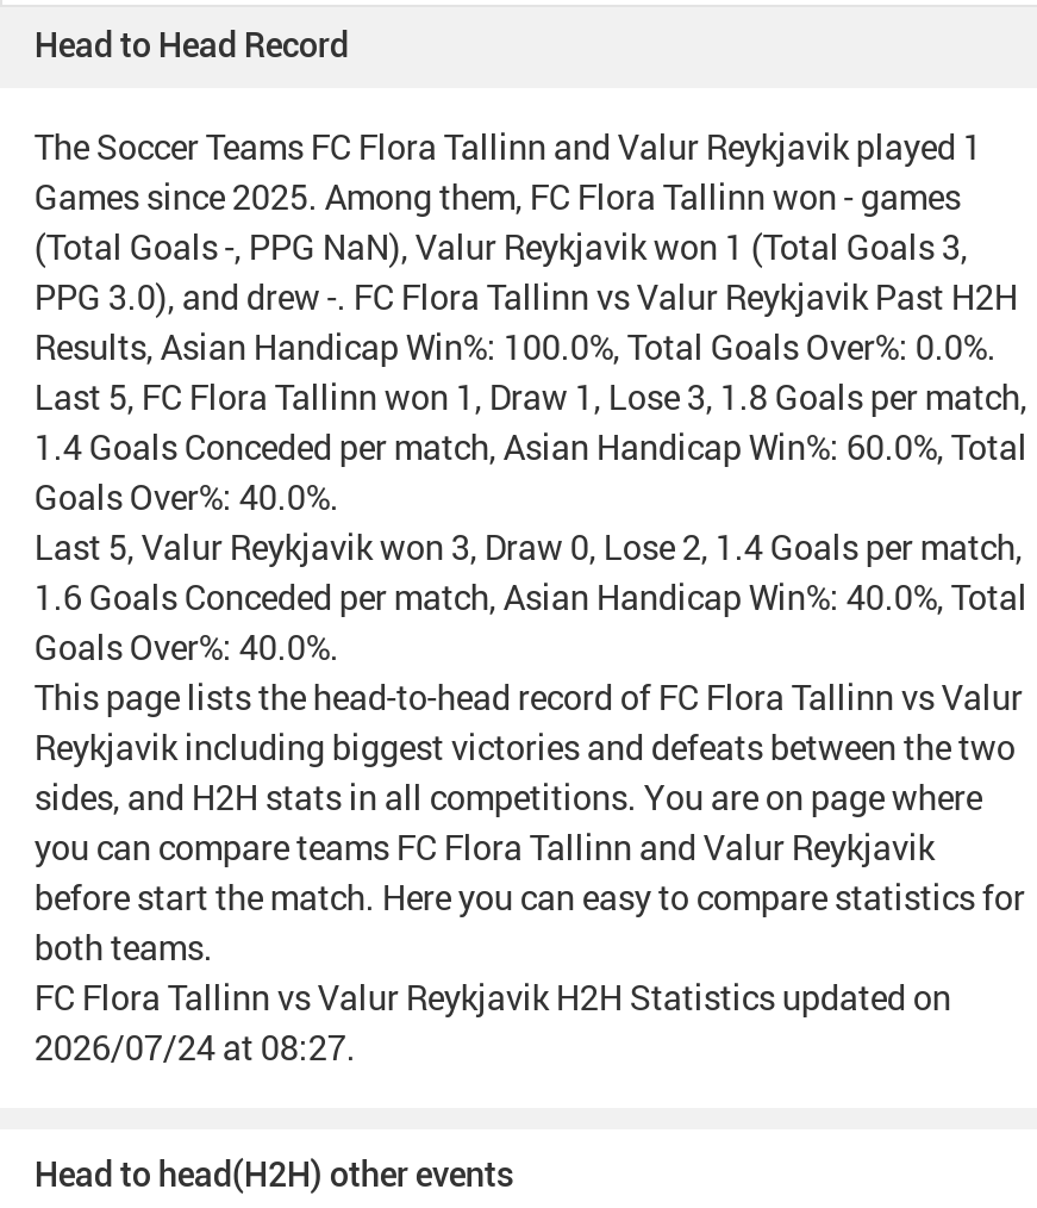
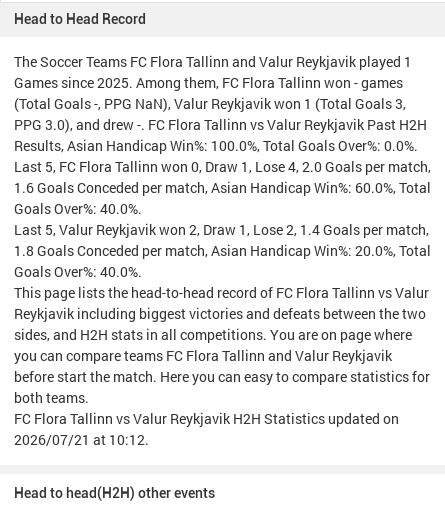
[34,375,1027,420] Last 5, FC Flora Tallinn won 1, Draw 1, Lose 3, 1.8 Goals per match, -> [14,157,431,176] Last 5, FC Flora Tallinn won 0, Draw 1, Lose 4, 2.0 Goals per match,
[34,425,1027,470] 1.4 Goals Conceded per match, Asian Handicap Win%: 60.0%, Total -> [14,178,431,197] 1.6 Goals Conceded per match, Asian Handicap Win%: 60.0%, Total
[34,525,1022,570] Last 5, Valur Reykjavik won 3, Draw 0, Lose 2, 1.4 Goals per match, -> [14,220,429,239] Last 5, Valur Reykjavik won 2, Draw 1, Lose 2, 1.4 Goals per match,
[34,575,1027,620] 1.6 Goals Conceded per match, Asian Handicap Win%: 40.0%, Total -> [14,241,431,260] 1.8 Goals Conceded per match, Asian Handicap Win%: 20.0%, Total
[34,1025,356,1070] 2026/07/24 at 08:27. -> [14,430,149,449] 2026/07/21 at 10:12.

